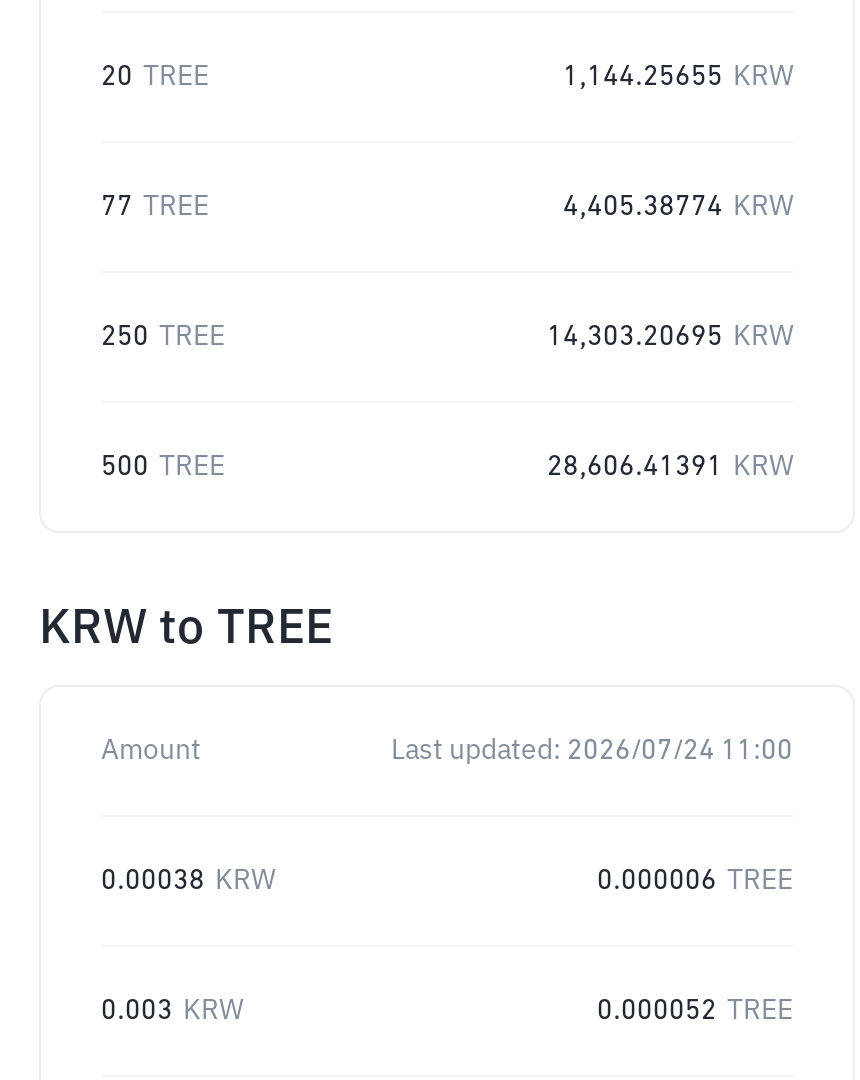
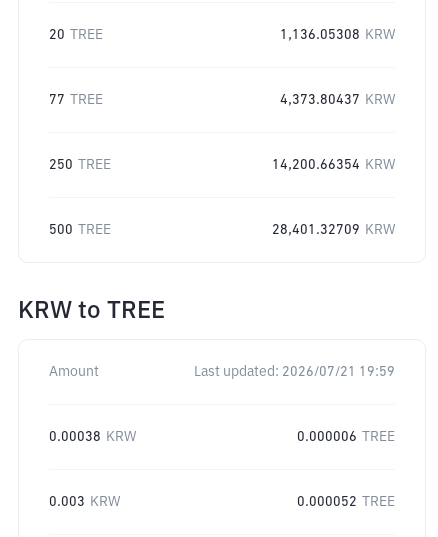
[563,63,793,91] 1,144.25655 KRW -> [280,28,395,42] 1,136.05308 KRW
[563,193,793,221] 4,405.38774 KRW -> [280,93,395,107] 4,373.80437 KRW
[547,323,793,351] 14,303.20695 KRW -> [272,158,395,172] 14,200.66354 KRW
[547,453,793,481] 28,606.41391 KRW -> [272,223,395,237] 28,401.32709 KRW
[391,737,793,765] Last updated: 2026/07/24 11:00 -> [194,365,395,379] Last updated: 2026/07/21 19:59

